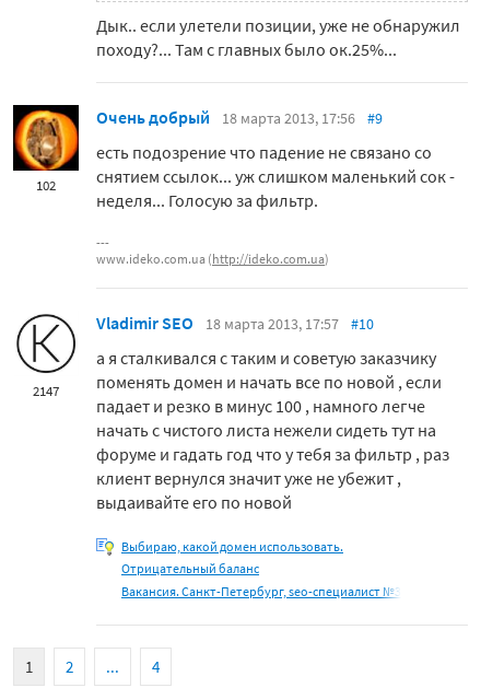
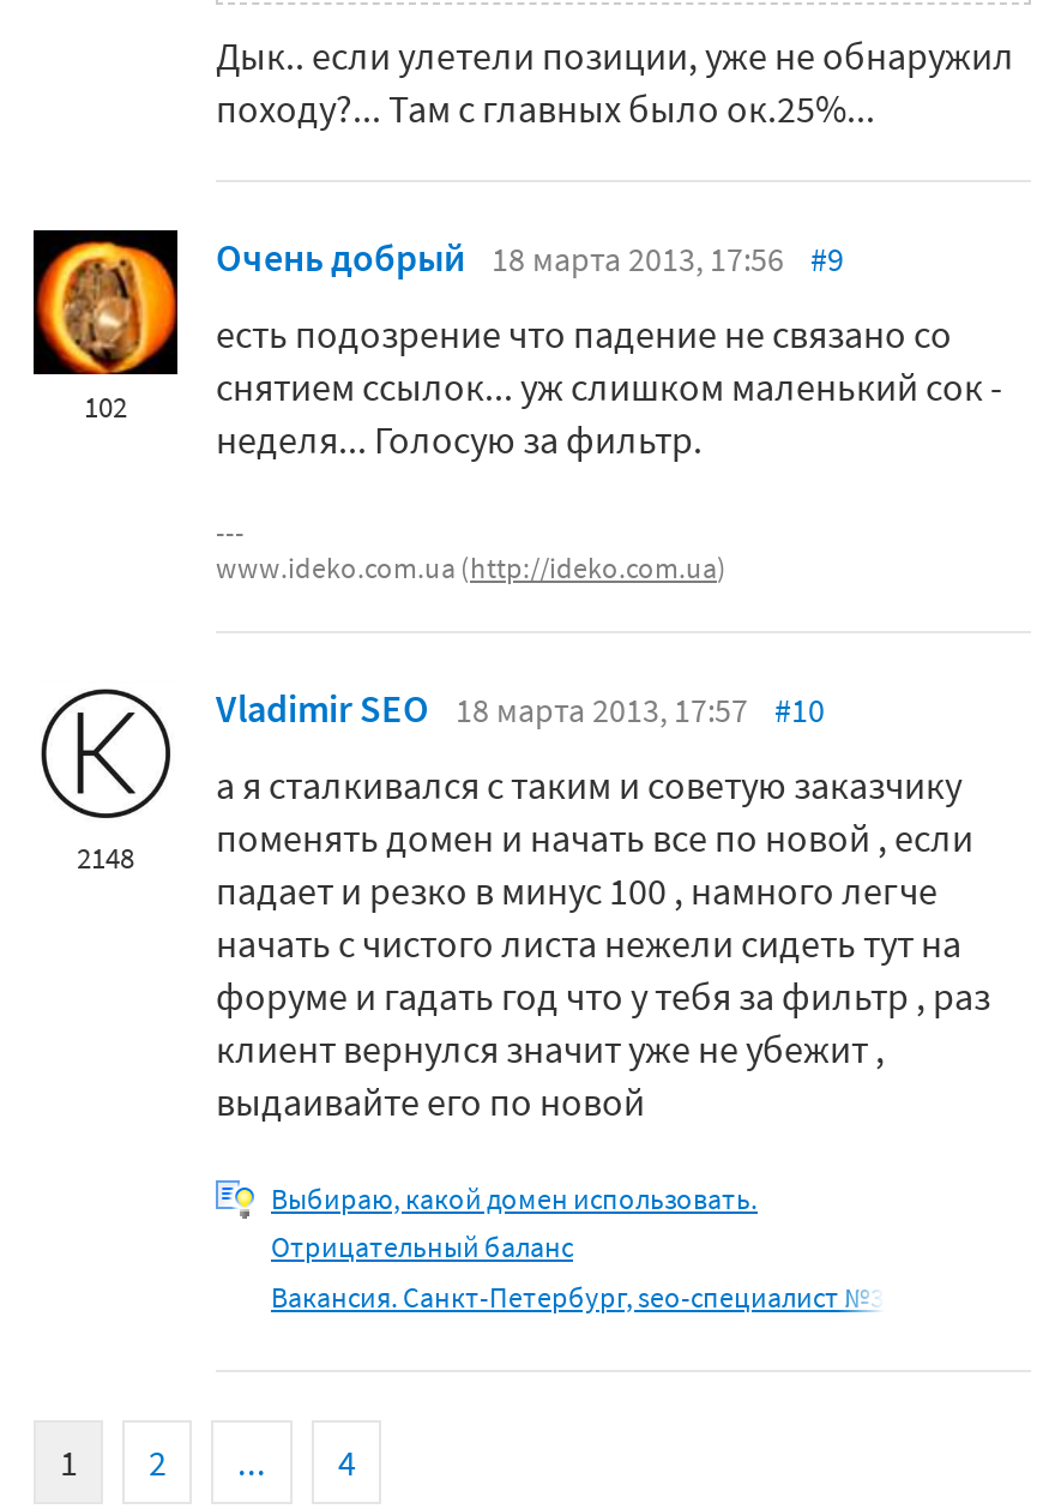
[33,383,59,399] 2147 -> [77,840,134,876] 2148

